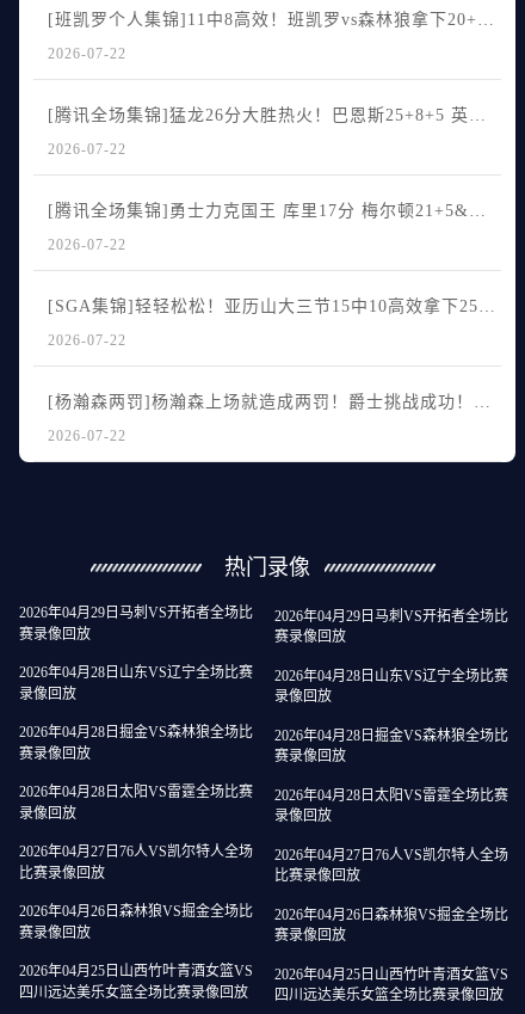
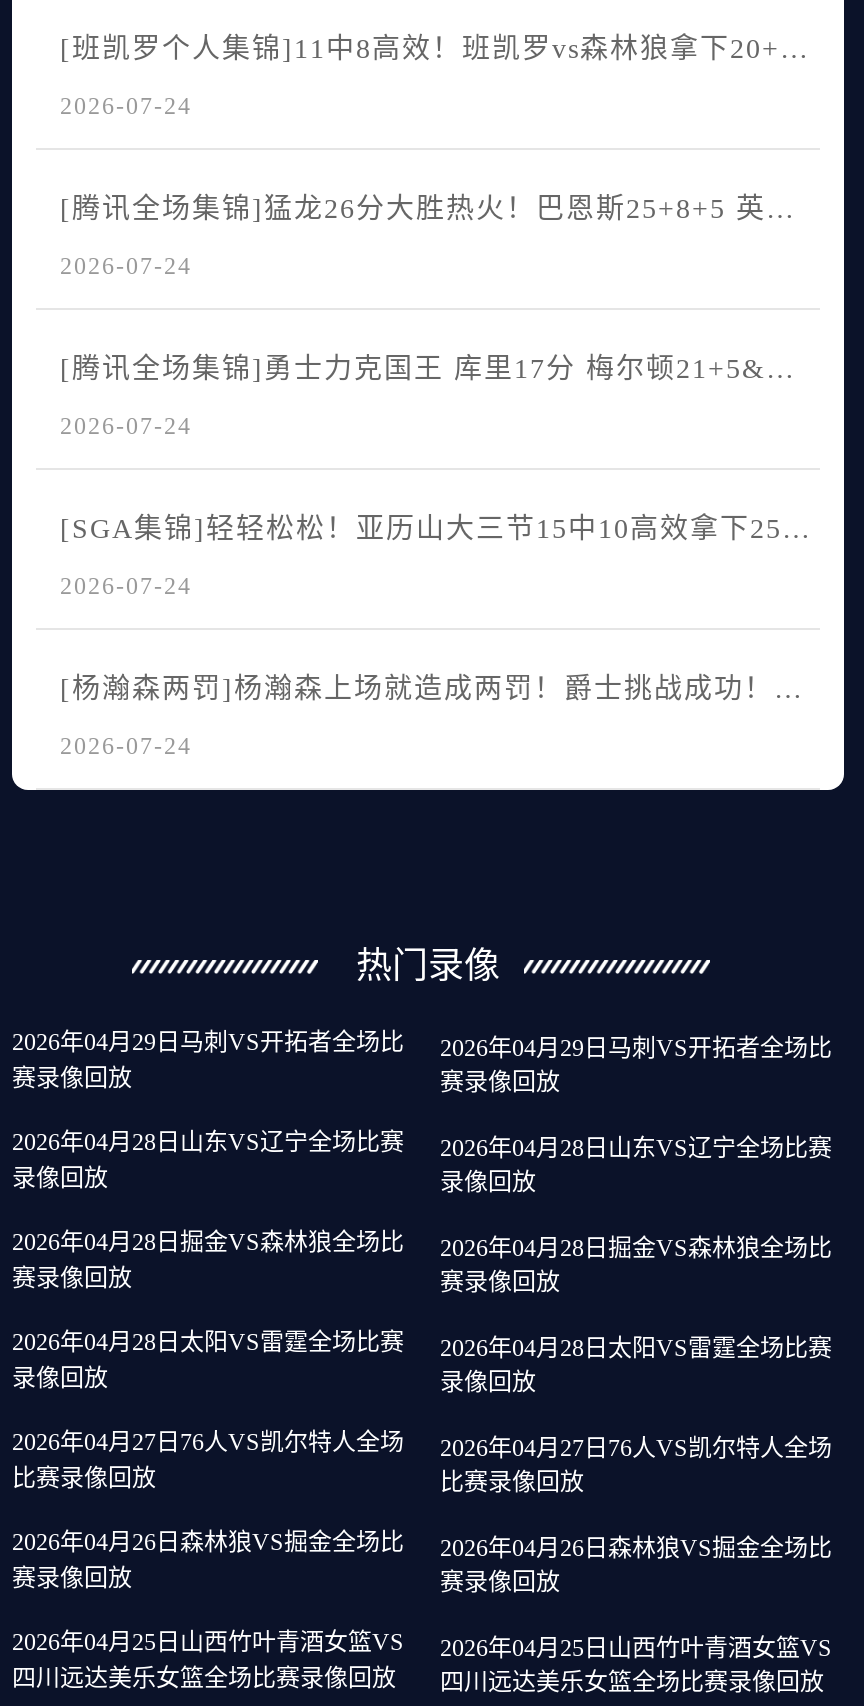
[48,45,126,62] 2026-07-22 -> [60,92,192,120] 2026-07-24
[48,141,126,158] 2026-07-22 -> [60,252,192,280] 2026-07-24
[48,236,126,253] 2026-07-22 -> [60,412,192,440] 2026-07-24
[48,332,126,349] 2026-07-22 -> [60,572,192,600] 2026-07-24
[48,428,126,444] 2026-07-22 -> [60,732,192,760] 2026-07-24

